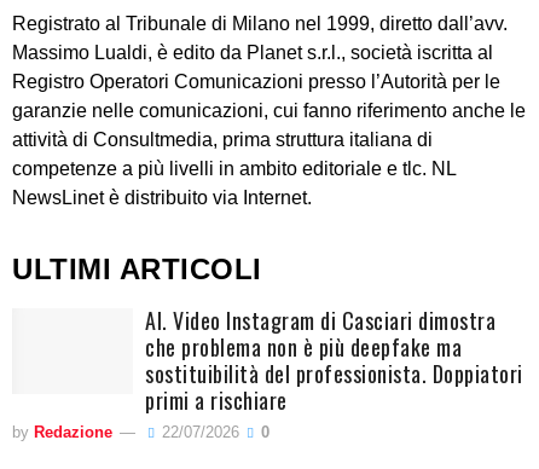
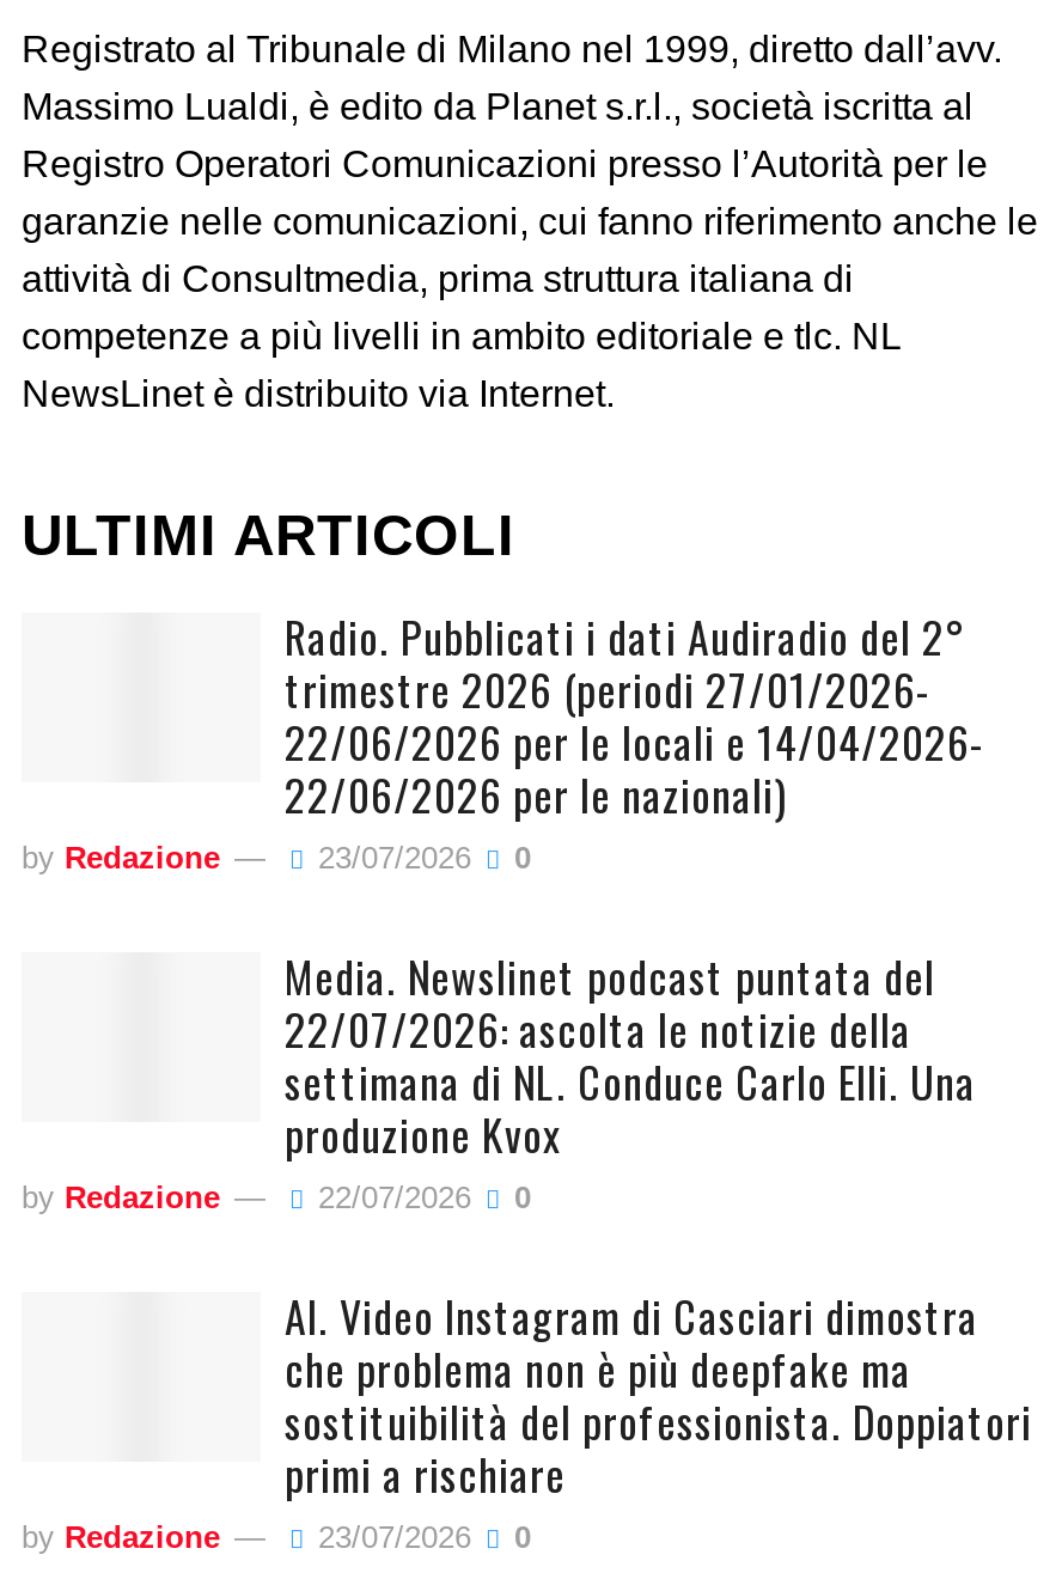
none -> [22,605,985,1215] Radio. Pubblicati i dati Audiradio del 2° | trimestre 2026 (periodi 27/01/2026- | 22/06/2026 per le locali e 14/04/2026- | 22/06/2026 per le nazionali) | by Redazione | 23/07/2026 | 0 | Media. Newslinet podcast puntata del | 22/07/2026: ascolta le notizie della | settimana di NL. Conduce Carlo Elli. Una | produzione Kvox | by Redazione | 22/07/2026 | 0
[157,423,269,441] 22/07/2026 0 -> [309,1519,531,1555] 23/07/2026 0

